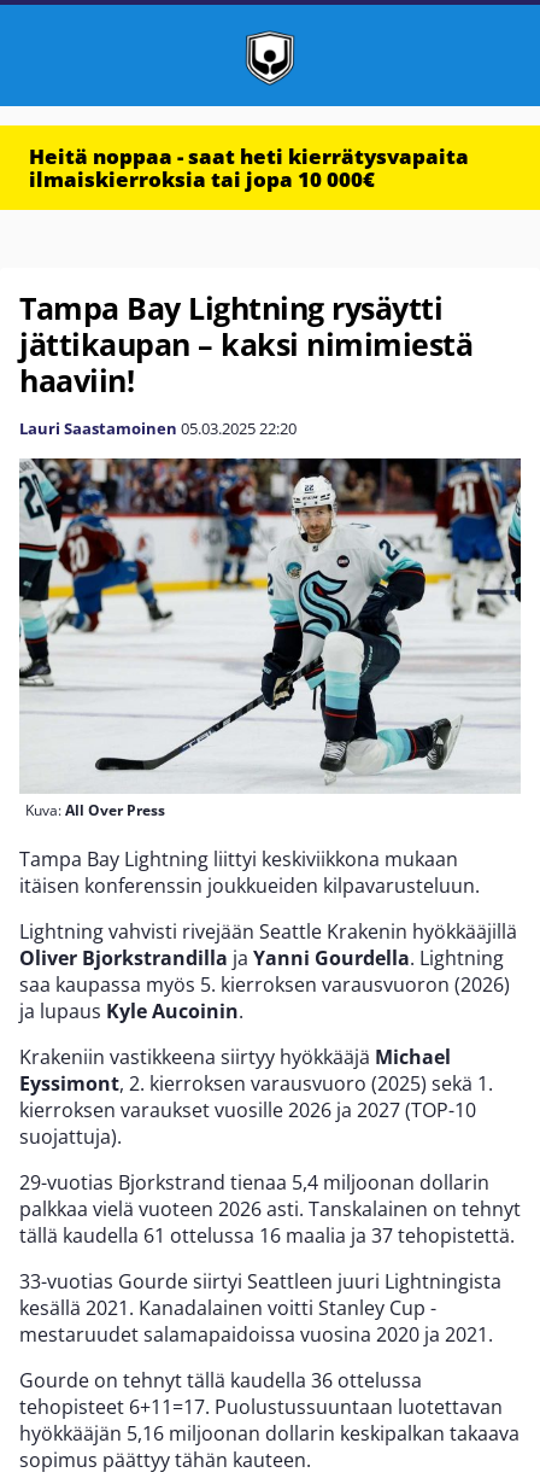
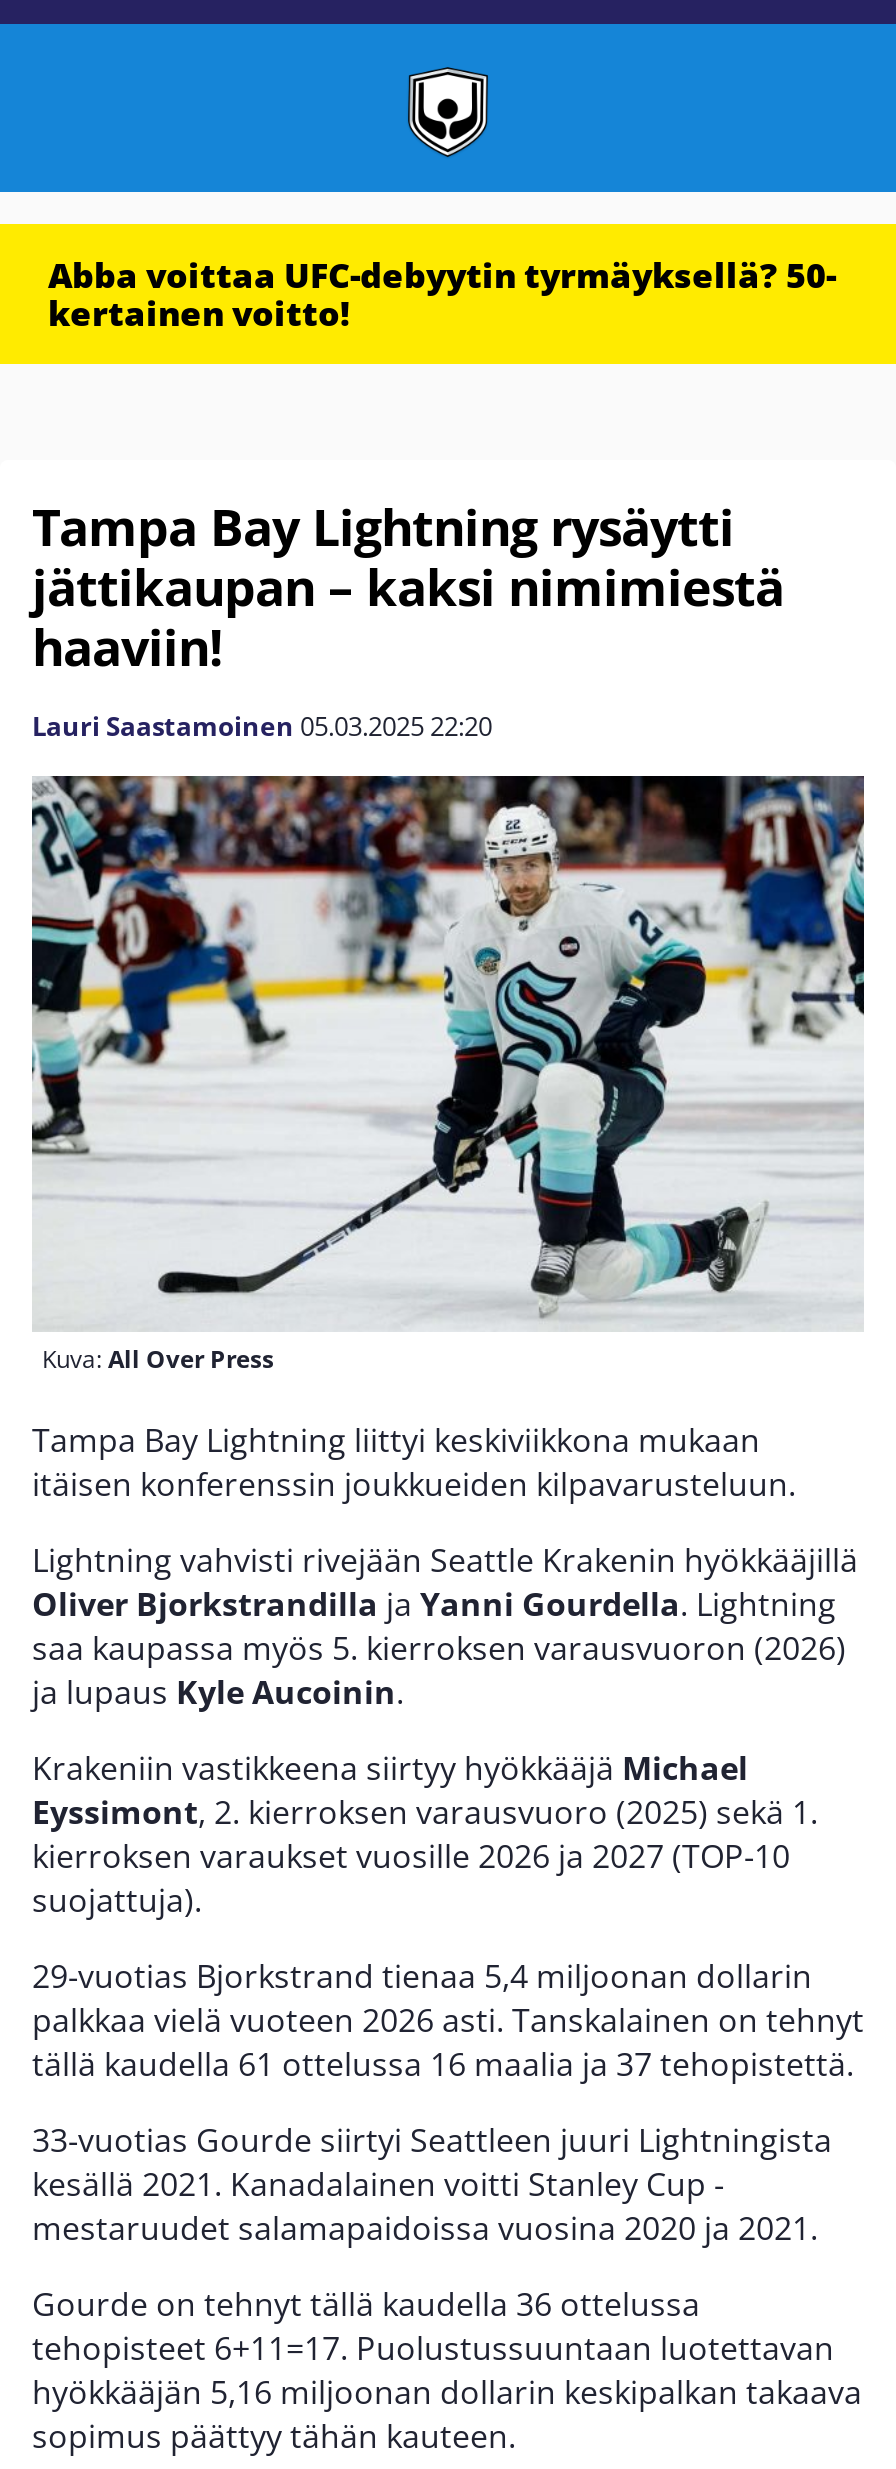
[29,142,469,193] Heitä noppaa - saat heti kierrätysvapaita | ilmaiskierroksia tai jopa 10 000€ -> [48,252,836,336] Abba voittaa UFC-debyytin tyrmäyksellä? 50- | kertainen voitto!

